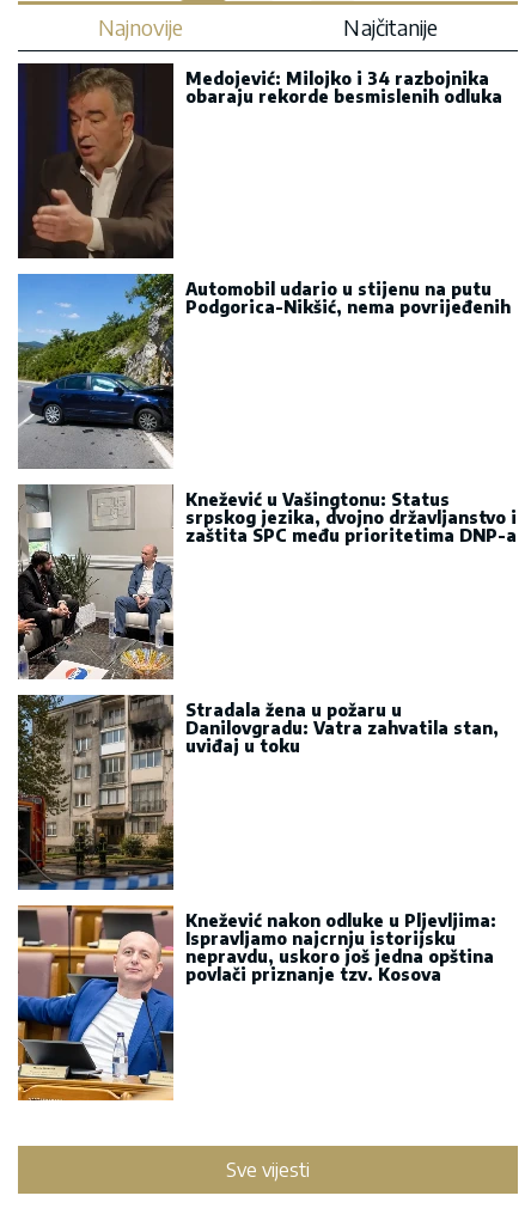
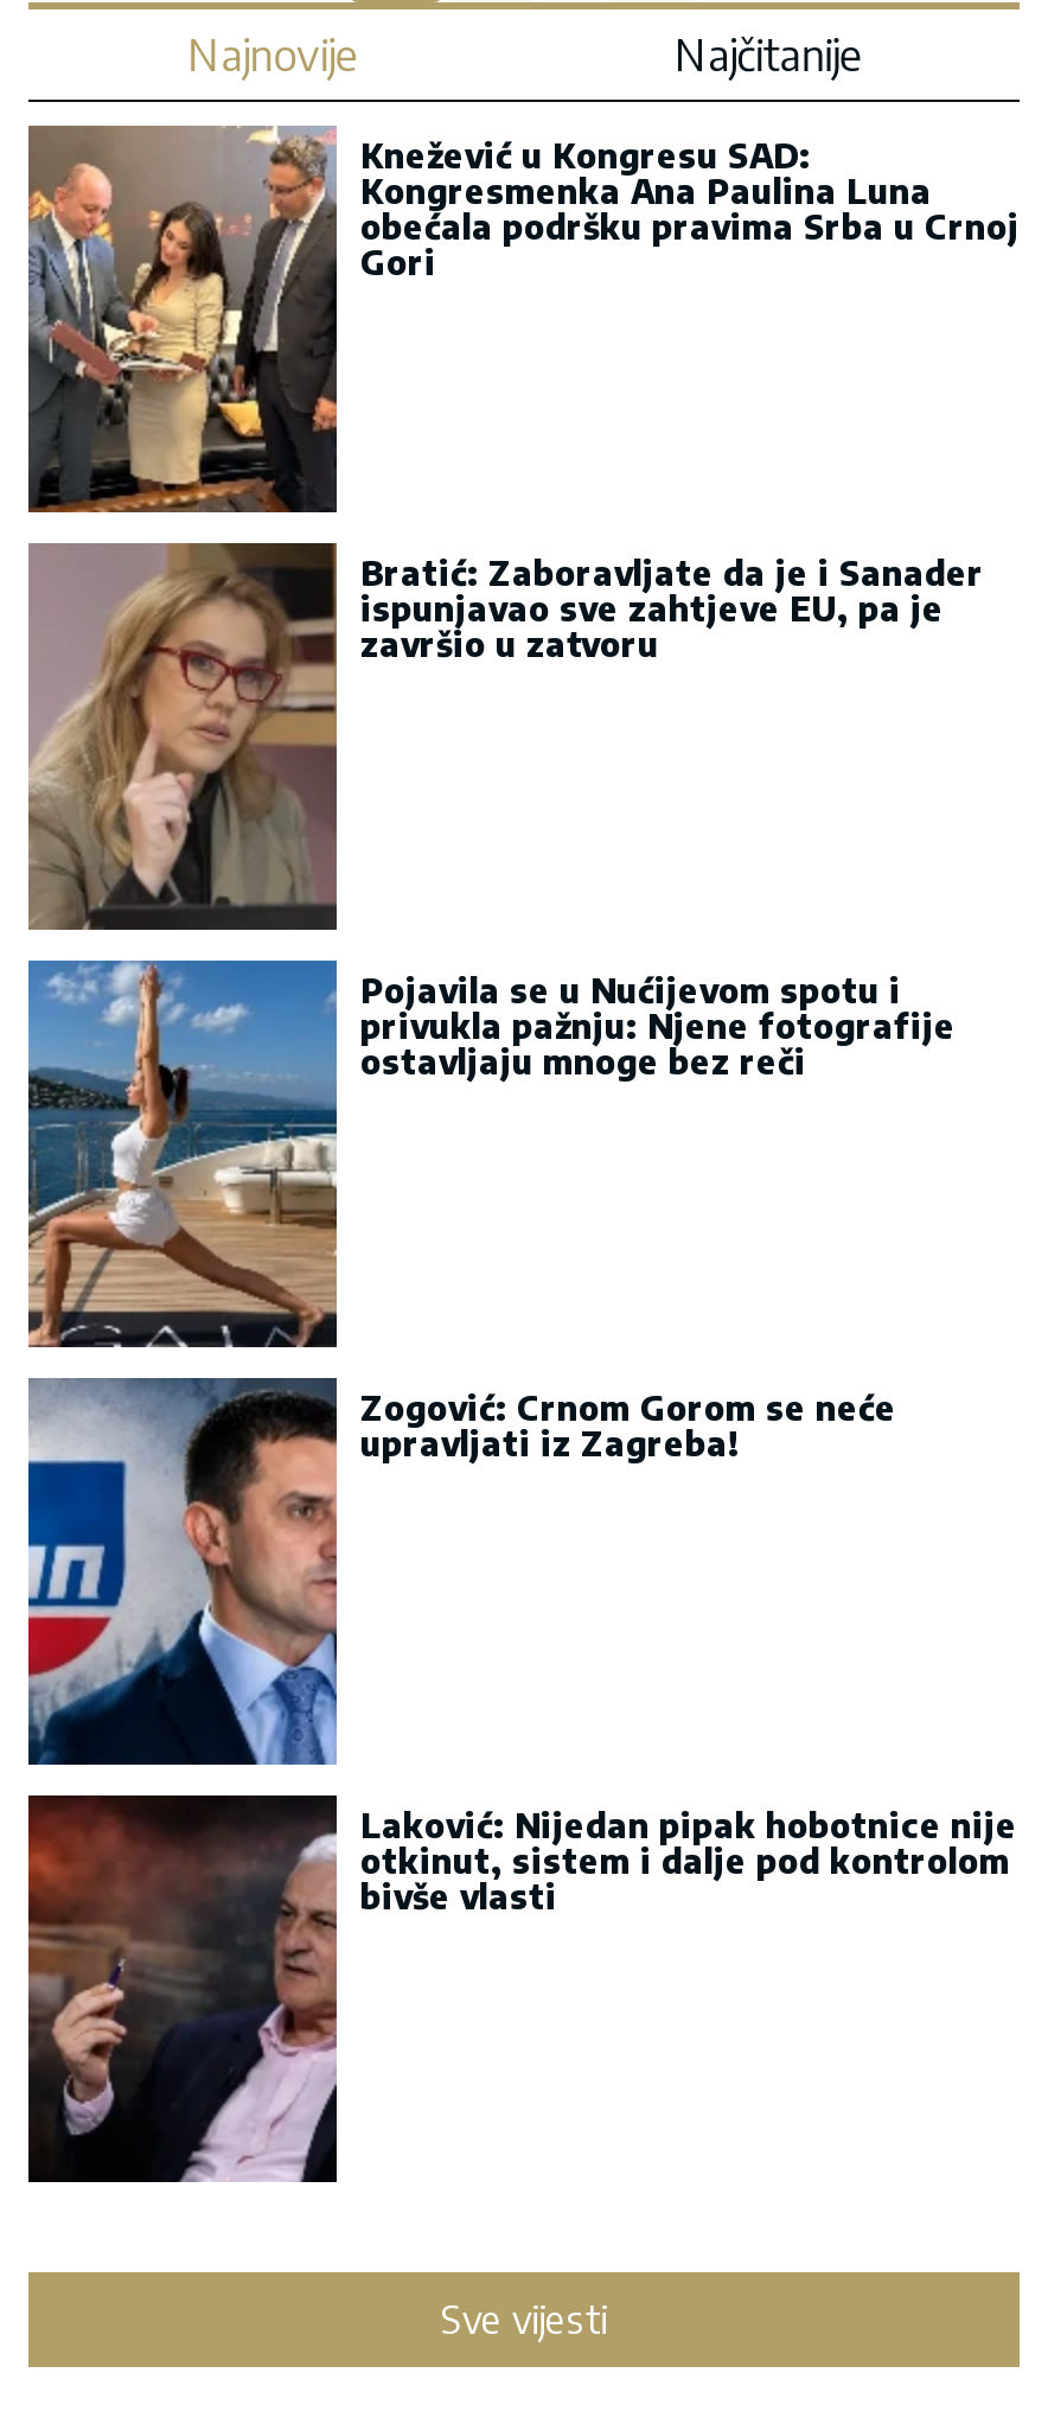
[17,62,502,260] [image] | Medojević: Milojko i 34 razbojnika | obaraju rekorde besmislenih odluka -> [26,123,1020,515] [image] | Knežević u Kongresu SAD: | Kongresmenka Ana Paulina Luna | obećala podršku pravima Srba u Crnoj | Gori
[17,273,511,469] [image] | Automobil udario u stijenu na putu | Podgorica-Nikšić, nema povrijeđenih -> [28,541,984,930] [image] | Bratić: Zaboravljate da je i Sanader | ispunjavao sve zahtjeve EU, pa je | završio u zatvoru
[17,483,517,681] [image] | Knežević u Vašingtonu: Status | srpskog jezika, dvojno državljanstvo i | zaštita SPC među prioritetima DNP-a -> [28,958,956,1350] [image] | Pojavila se u Nućijevom spotu i | privukla pažnju: Njene fotografije | ostavljaju mnoge bez reči
[17,694,499,891] [image] | Stradala žena u požaru u | Danilovgradu: Vatra zahvatila stan, | uviđaj u toku -> [26,1378,896,1767] [image] | Zogović: Crnom Gorom se neće | upravljati iz Zagreba!
[17,904,496,1102] [image] | Knežević nakon odluke u Pljevljima: | Ispravljamo najcrnju istorijsku | nepravdu, uskoro još jedna opština | povlači priznanje tzv. Kosova -> [26,1793,1017,2184] [image] | Laković: Nijedan pipak hobotnice nije | otkinut, sistem i dalje pod kontrolom | bivše vlasti

